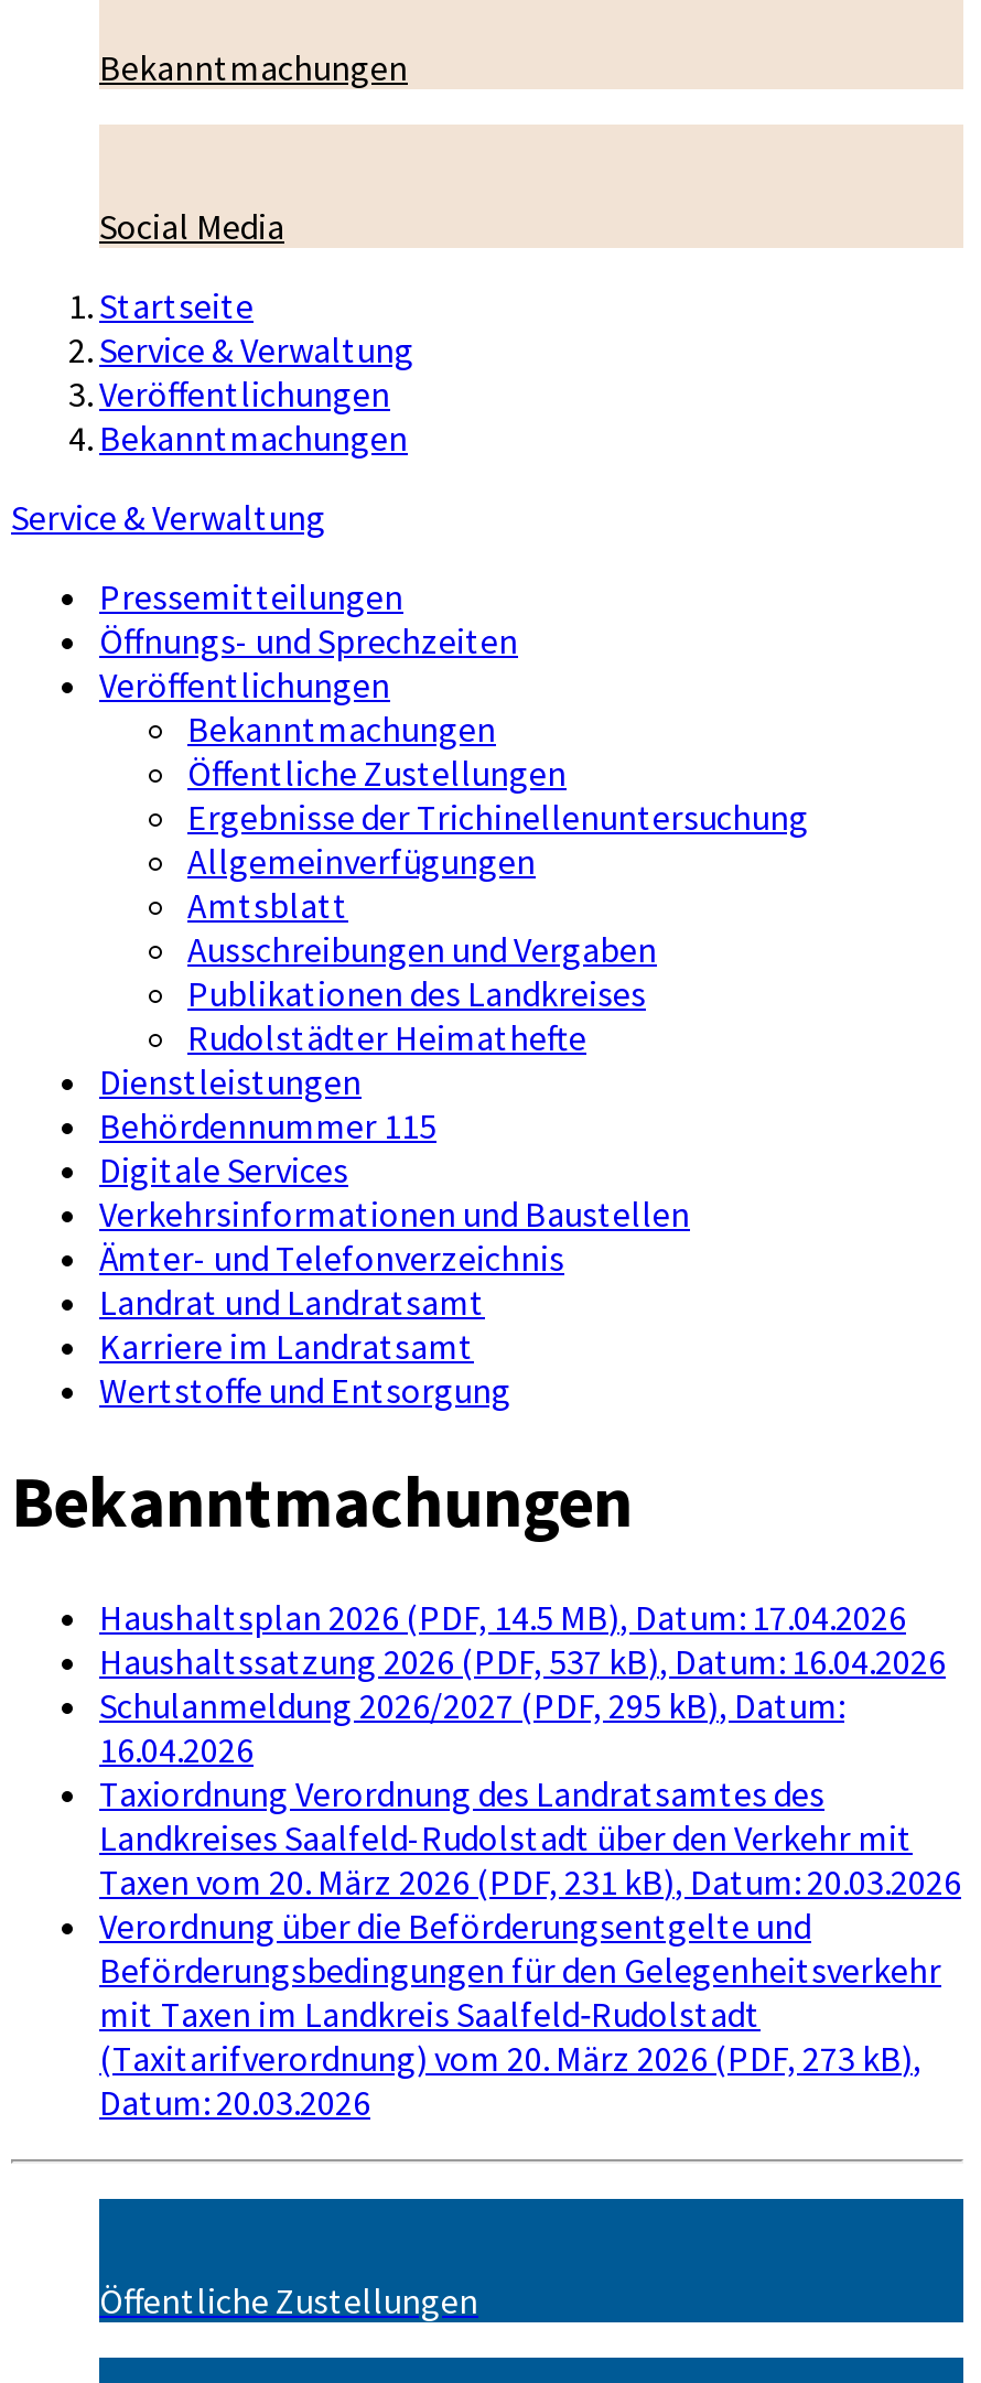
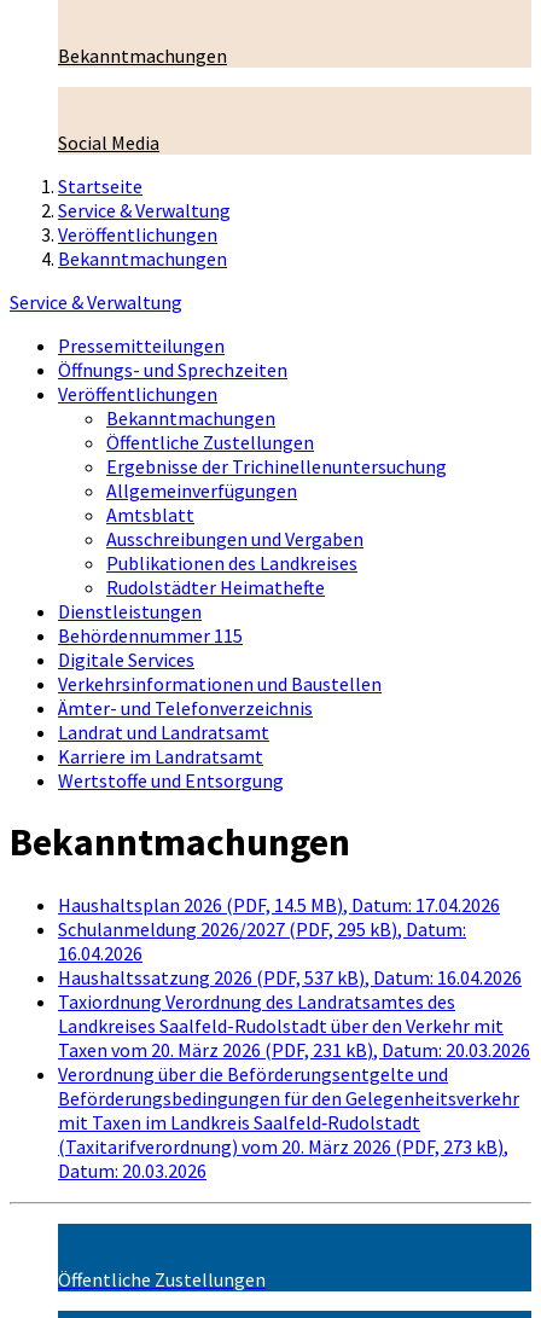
moved [99,1638,946,1682] -> [58,965,522,989]: Haushaltssatzung 2026 (PDF, 537 kB), Datum: 16.04.2026
moved [99,1682,844,1771] -> [58,917,466,965]: Schulanmeldung 2026/2027 (PDF, 295 kB), Datum: | 16.04.2026

